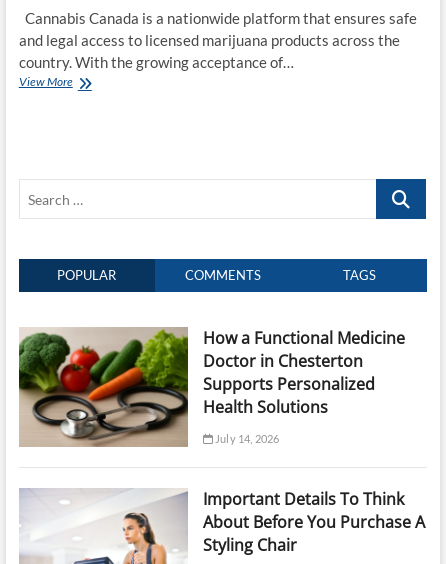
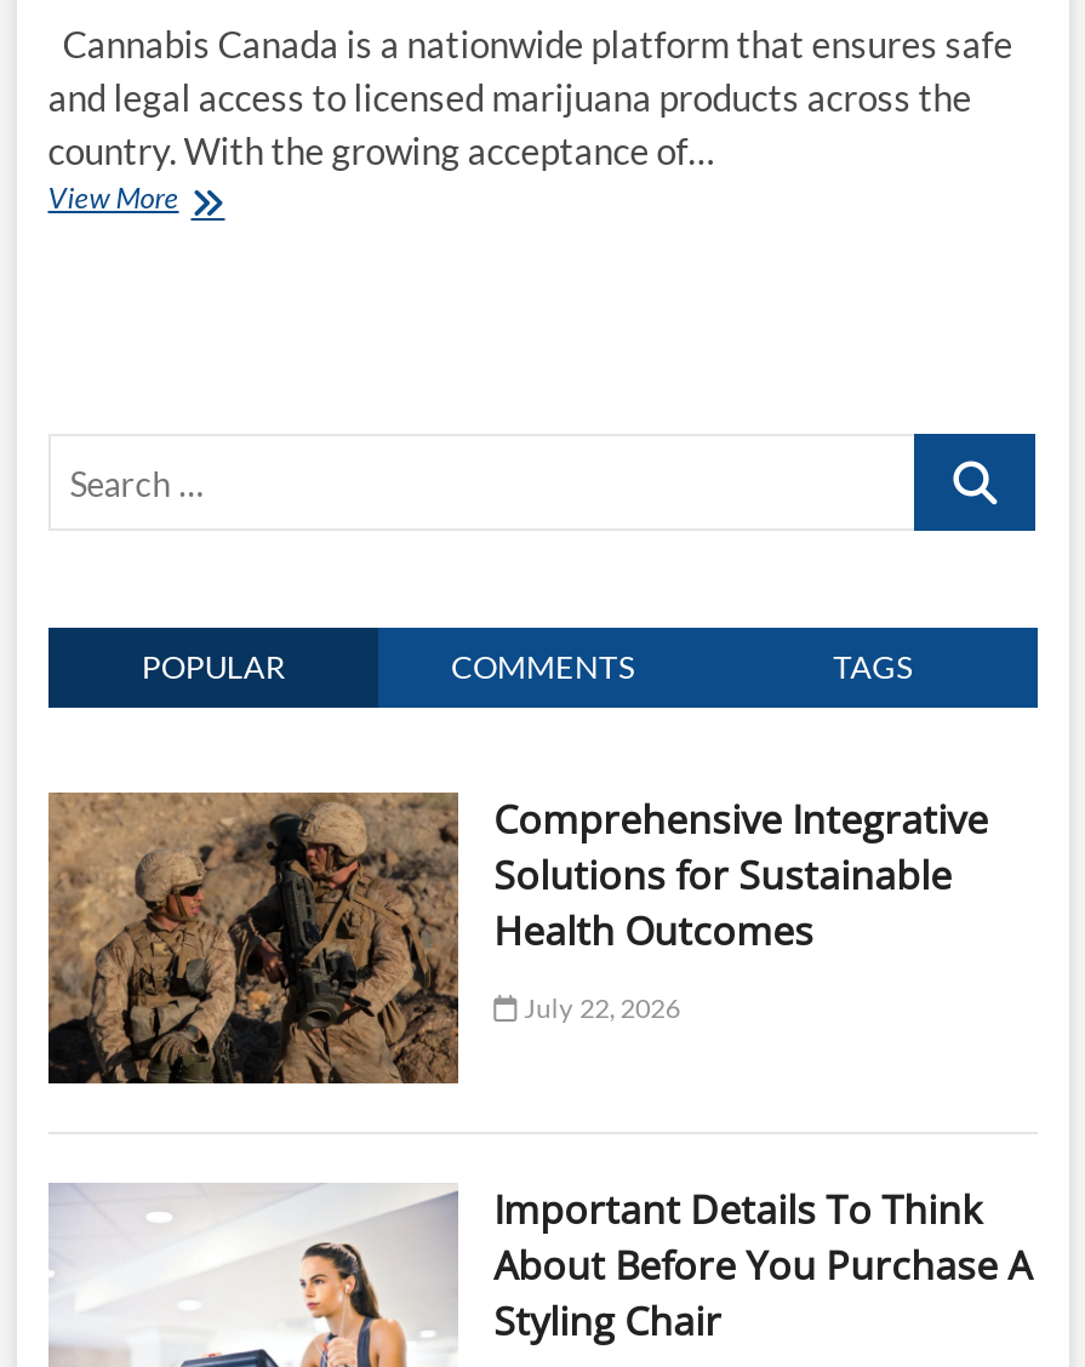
[18,327,405,447] [image] | How a Functional Medicine | Doctor in Chesterton | Supports Personalized | Health Solutions -> [46,793,988,1086] [image] | Comprehensive Integrative | Solutions for Sustainable | Health Outcomes
[213,432,280,445] July 14, 2026 -> [518,992,680,1023] July 22, 2026

